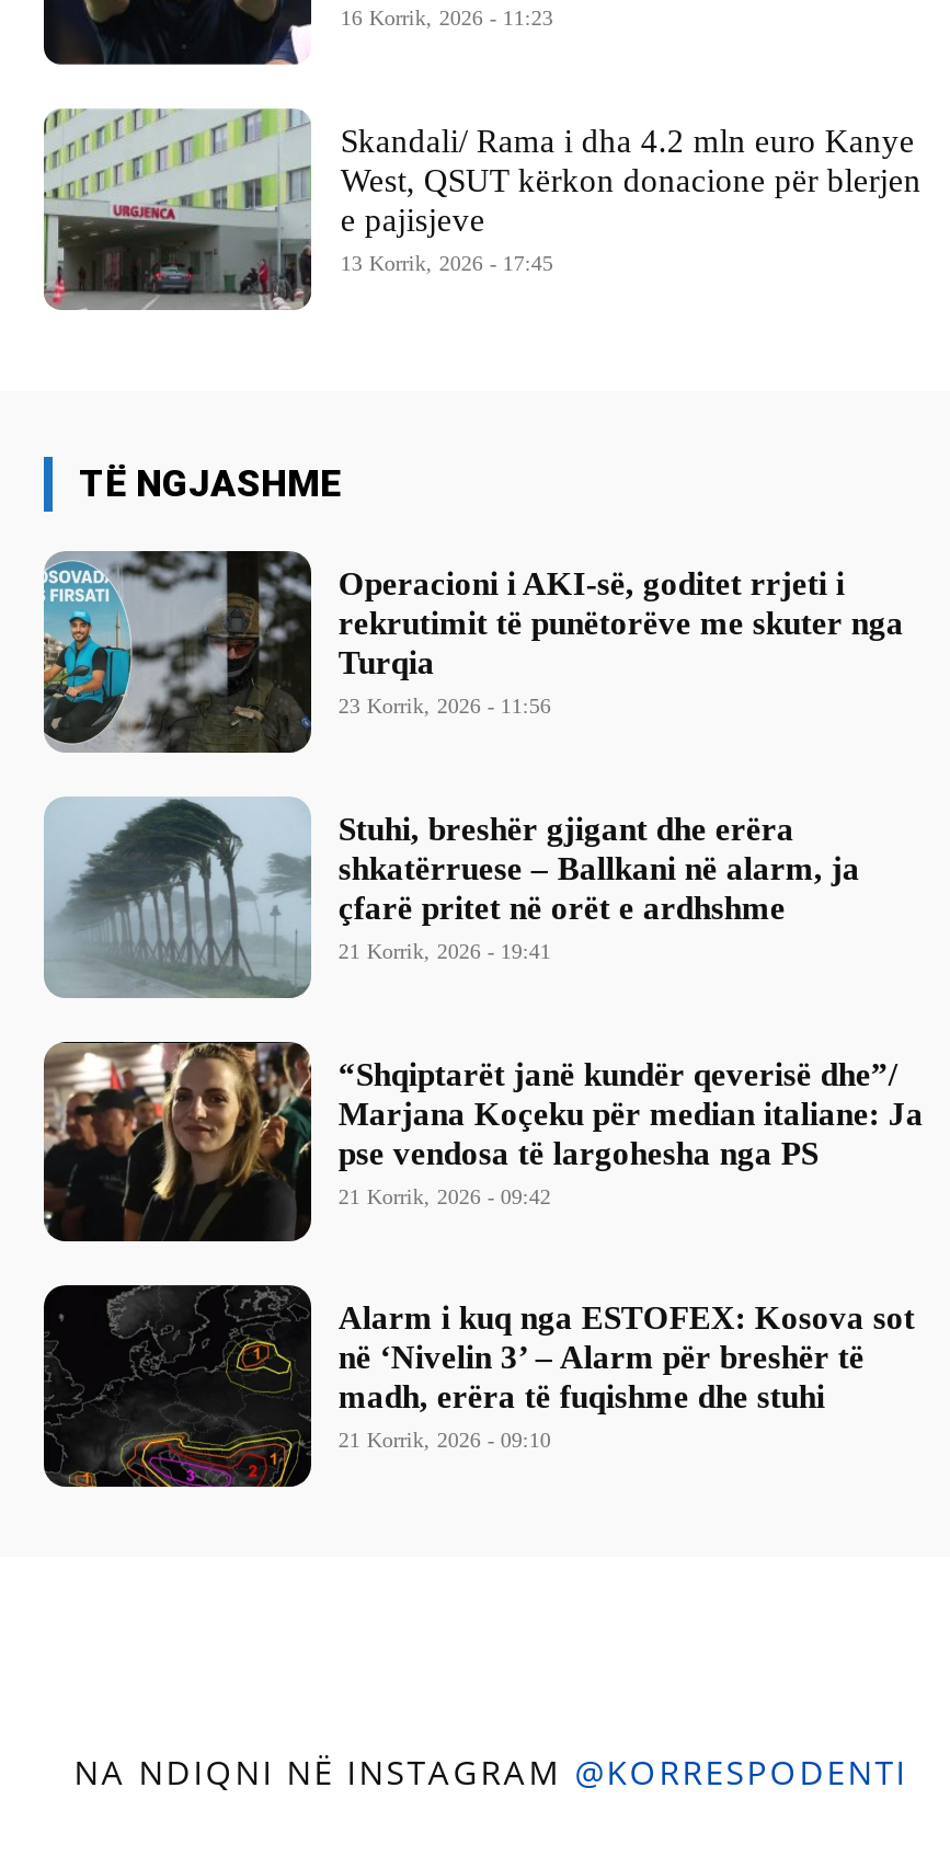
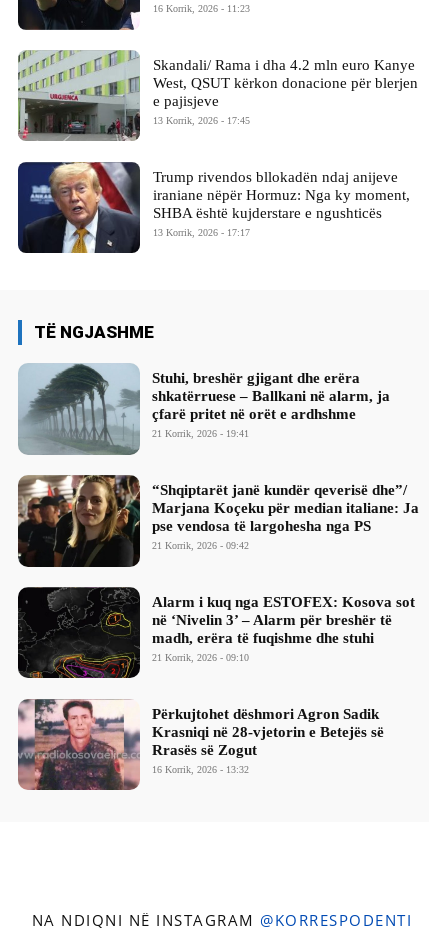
none -> [17,162,410,254] [image] | Trump rivendos bllokadën ndaj anijeve | iraniane nëpër Hormuz: Nga ky moment, | SHBA është kujderstare e ngushticës | 13 Korrik, 2026 - 17:17
[42,550,904,754] [image] | Operacioni i AKI-së, goditet rrjeti i | rekrutimit të punëtorëve me skuter nga | Turqia | 23 Korrik, 2026 - 11:56 -> none
none -> [17,699,384,791] [image] | Përkujtohet dëshmori Agron Sadik | Krasniqi në 28-vjetorin e Betejës së | Rrasës së Zogut | 16 Korrik, 2026 - 13:32

